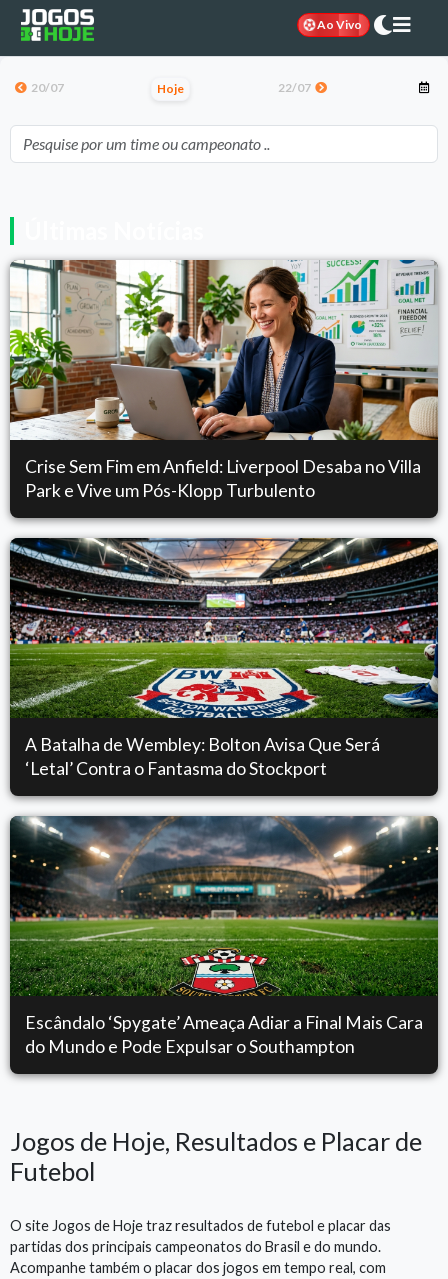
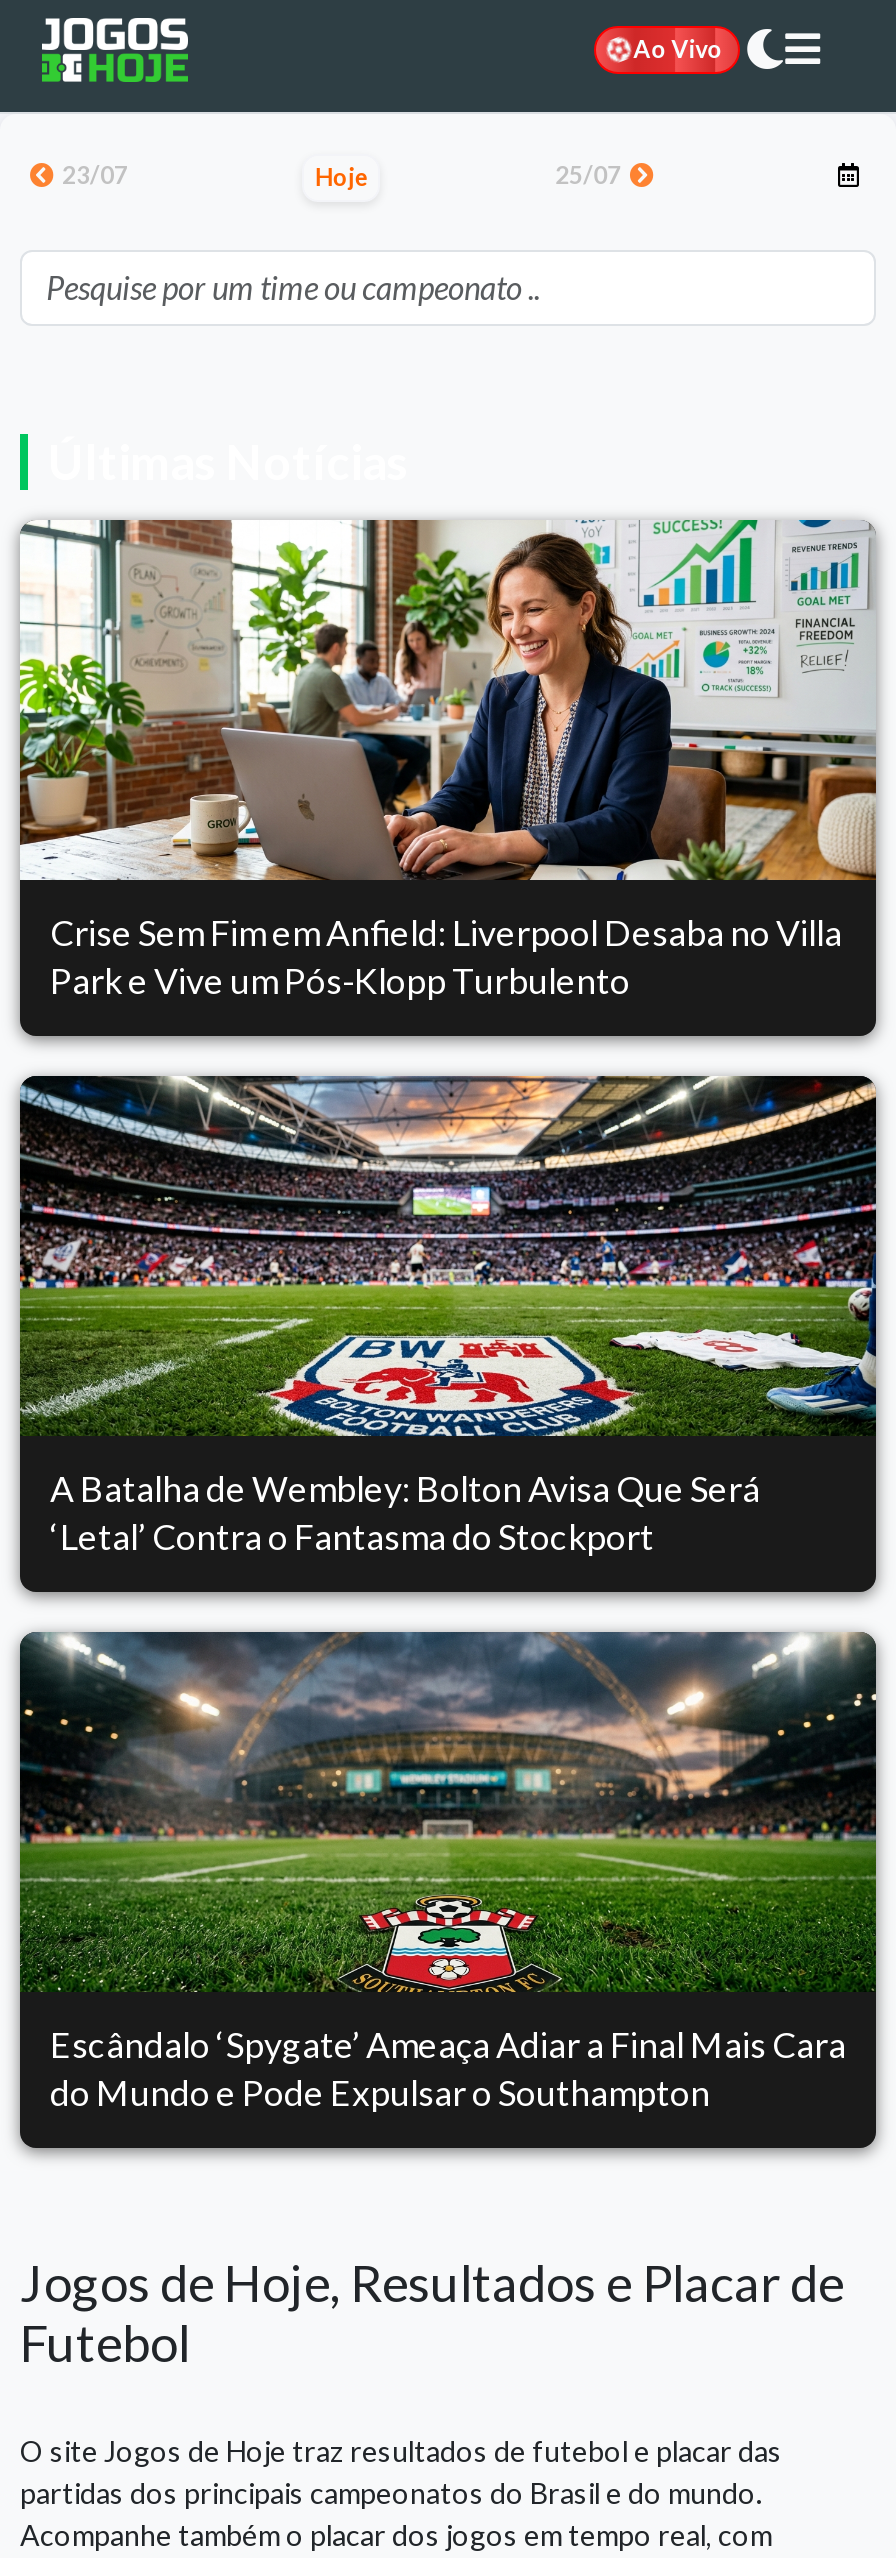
[27,80,64,95] 20/07 -> [54,160,128,190] 23/07
[278,80,315,95] 22/07 -> [555,160,629,190] 25/07

